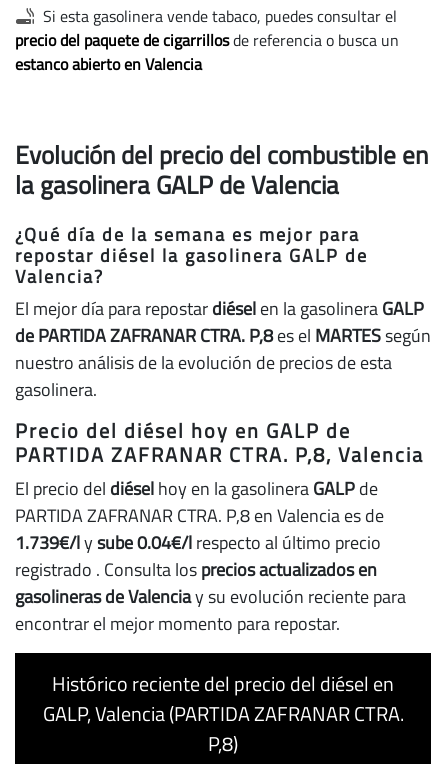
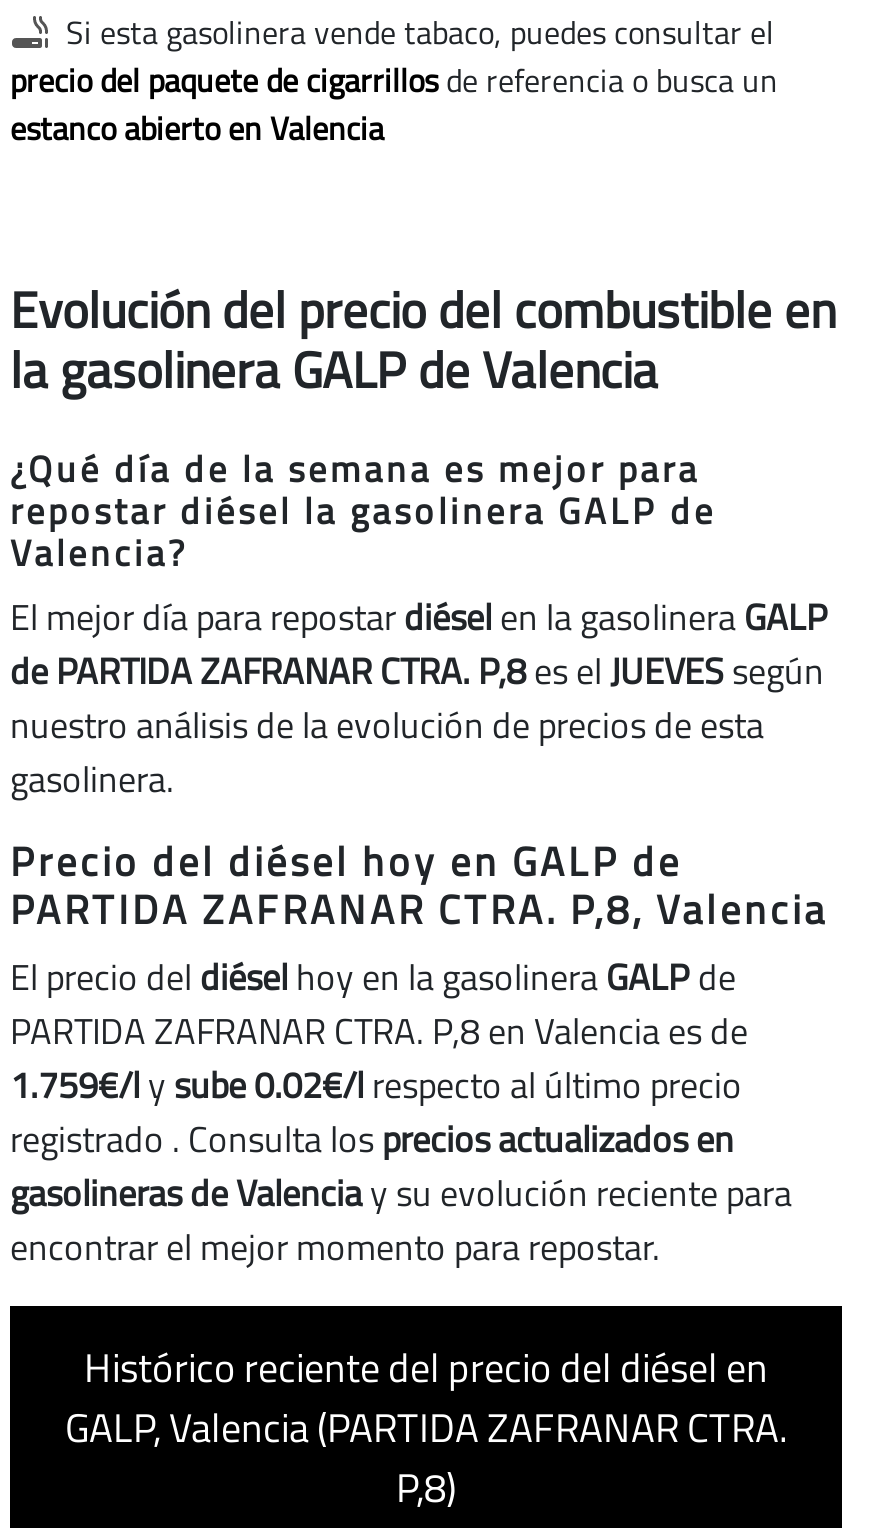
[15,322,431,349] de PARTIDA ZAFRANAR CTRA. P,8es el MARTES según -> [10,644,824,698] de PARTIDA ZAFRANAR CTRA. P,8es el JUEVES según
[15,529,381,556] 1.739€/l y sube 0.04€/l respecto al último precio -> [10,1058,742,1112] 1.759€/l y sube 0.02€/l respecto al último precio

